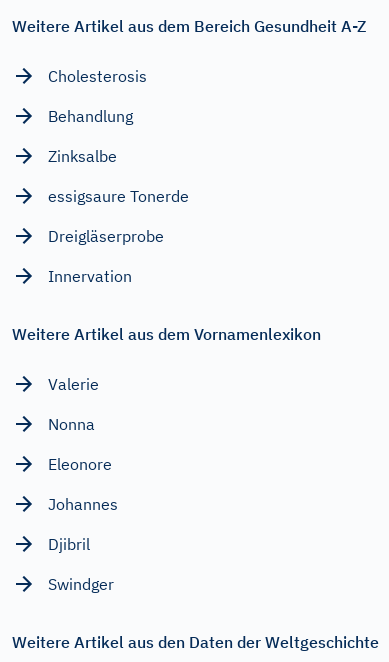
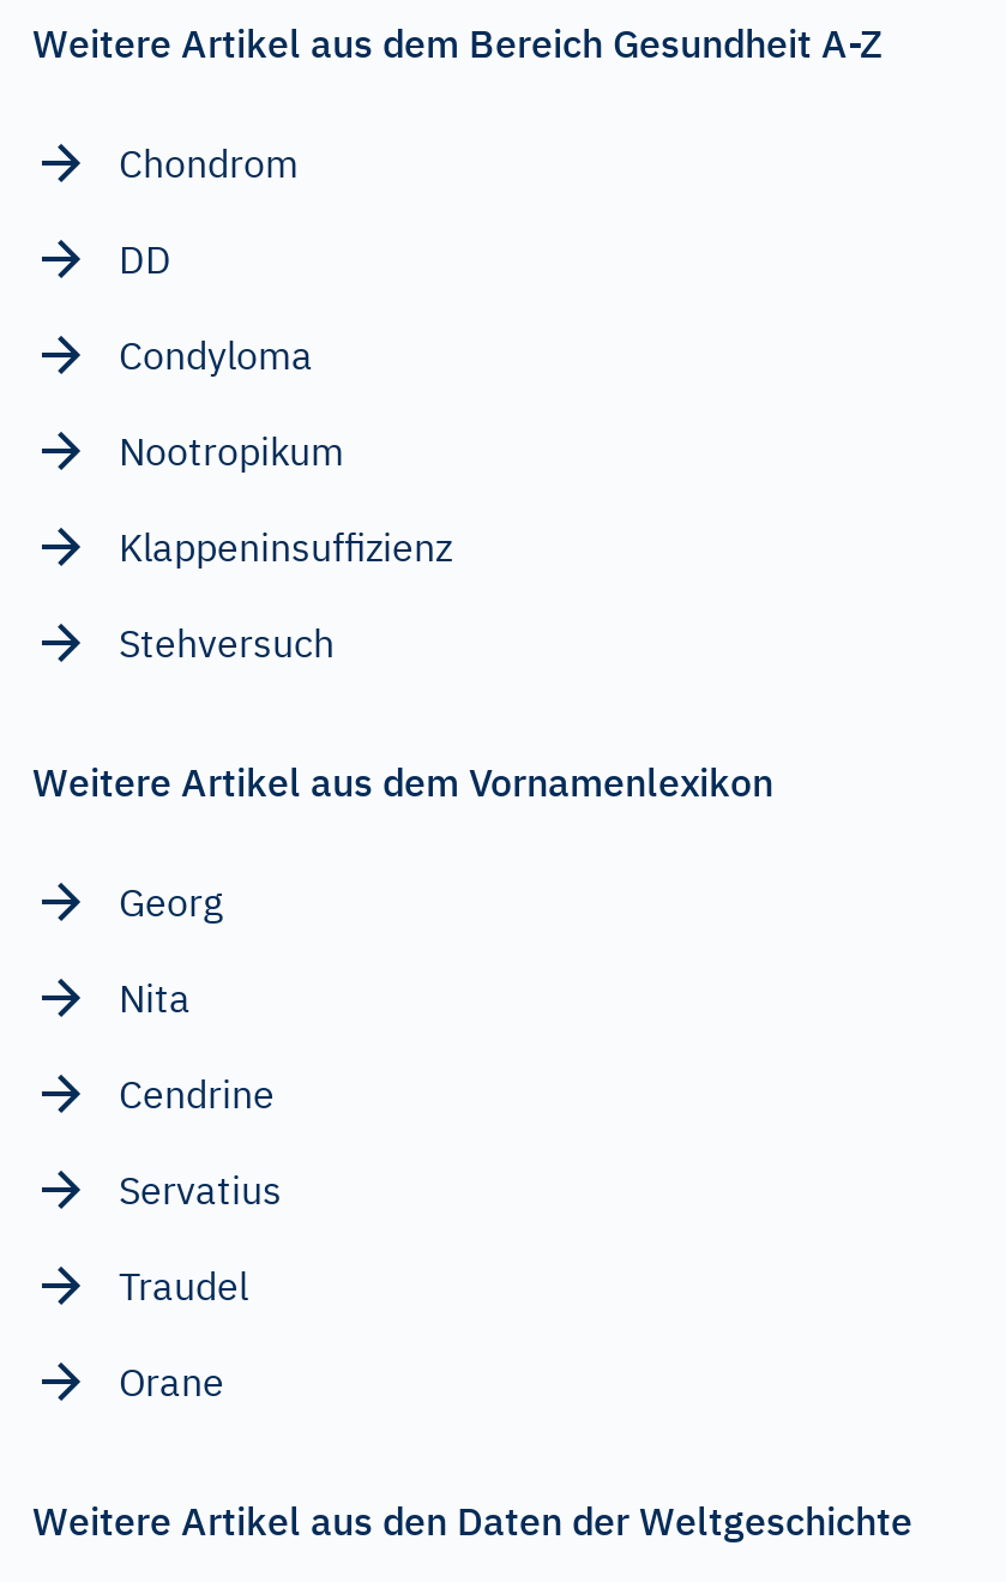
[48,66,147,86] Cholesterosis -> [119,138,299,186] Chondrom
[48,106,133,126] Behandlung -> [119,234,171,282] DD
[48,146,117,166] Zinksalbe -> [119,330,313,378] Condyloma
[48,186,189,206] essigsaure Tonerde -> [119,426,344,474] Nootropikum
[48,226,164,246] Dreigläserprobe -> [119,522,452,570] Klappeninsuffizienz
[48,266,132,286] Innervation -> [119,618,335,666] Stehversuch
[48,374,99,394] Valerie -> [119,877,222,925] Georg
[48,414,95,434] Nonna -> [119,973,191,1021] Nita
[48,454,112,474] Eleonore -> [119,1069,275,1117] Cendrine
[48,494,118,514] Johannes -> [119,1165,282,1213] Servatius
[48,534,90,554] Djibril -> [119,1261,248,1309] Traudel
[48,574,114,594] Swindger -> [119,1357,224,1405] Orane

